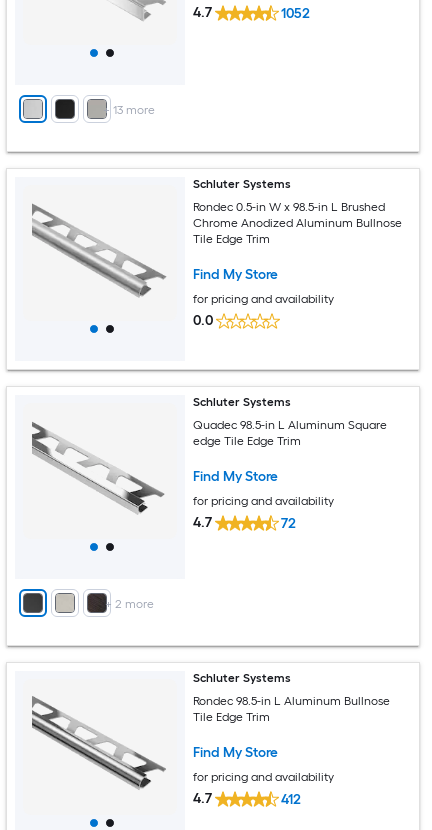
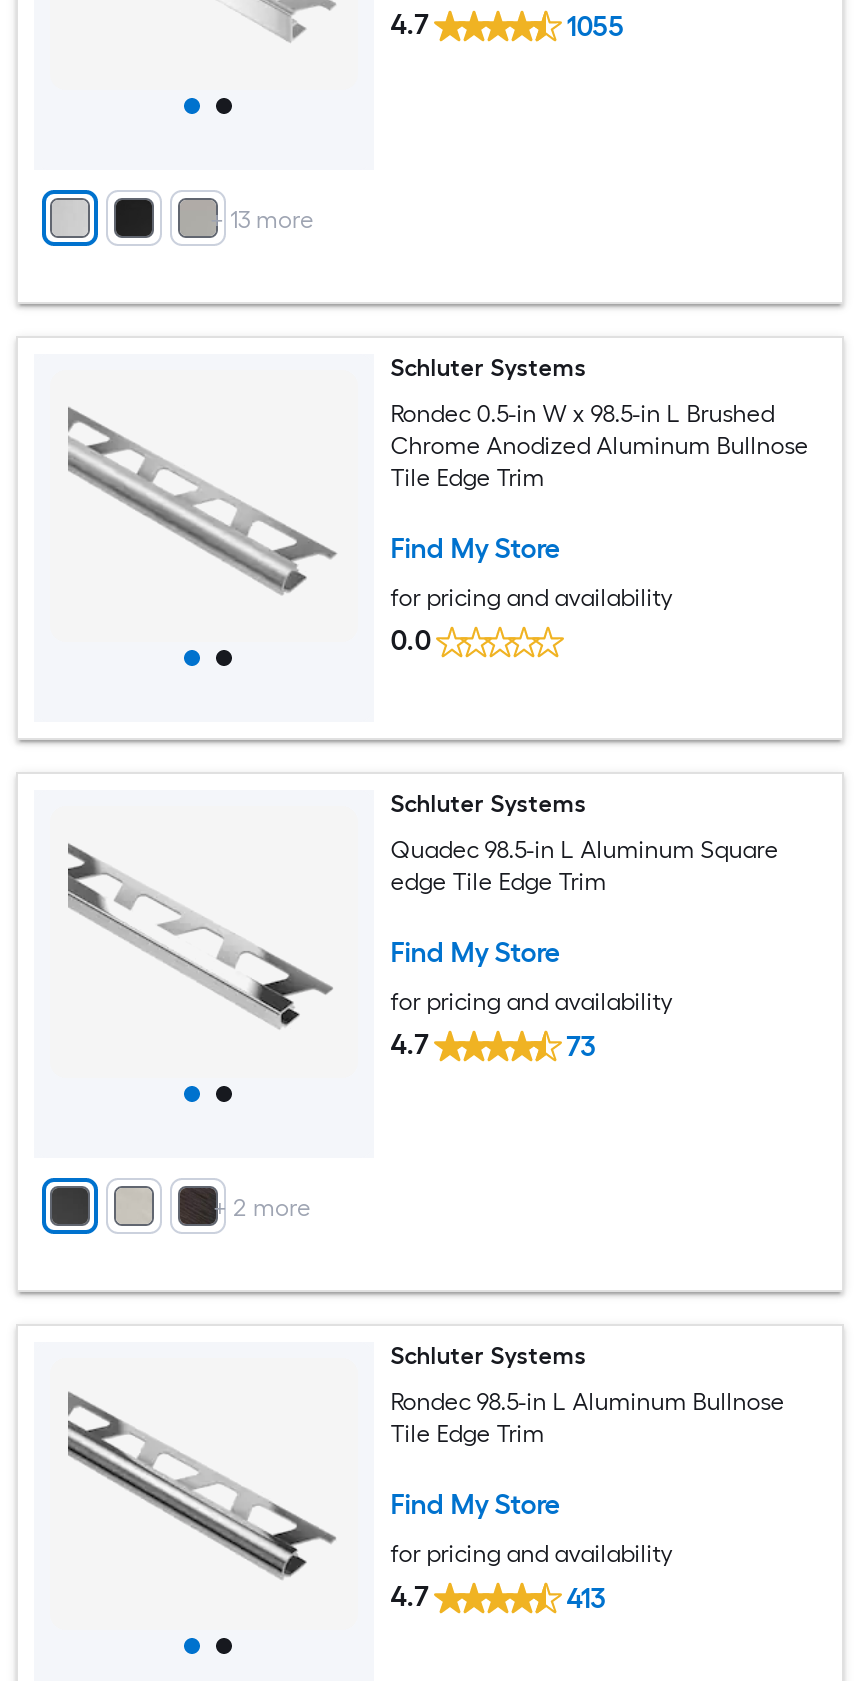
[281,5,310,22] 1052 -> [566,11,624,45] 1055
[281,515,296,532] 72 -> [566,1031,596,1065] 73
[281,791,301,808] 412 -> [566,1583,606,1617] 413

